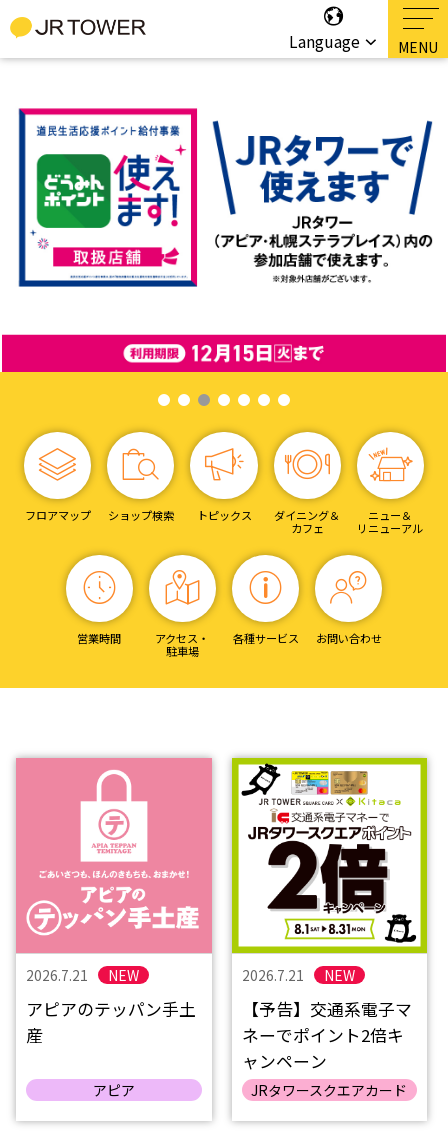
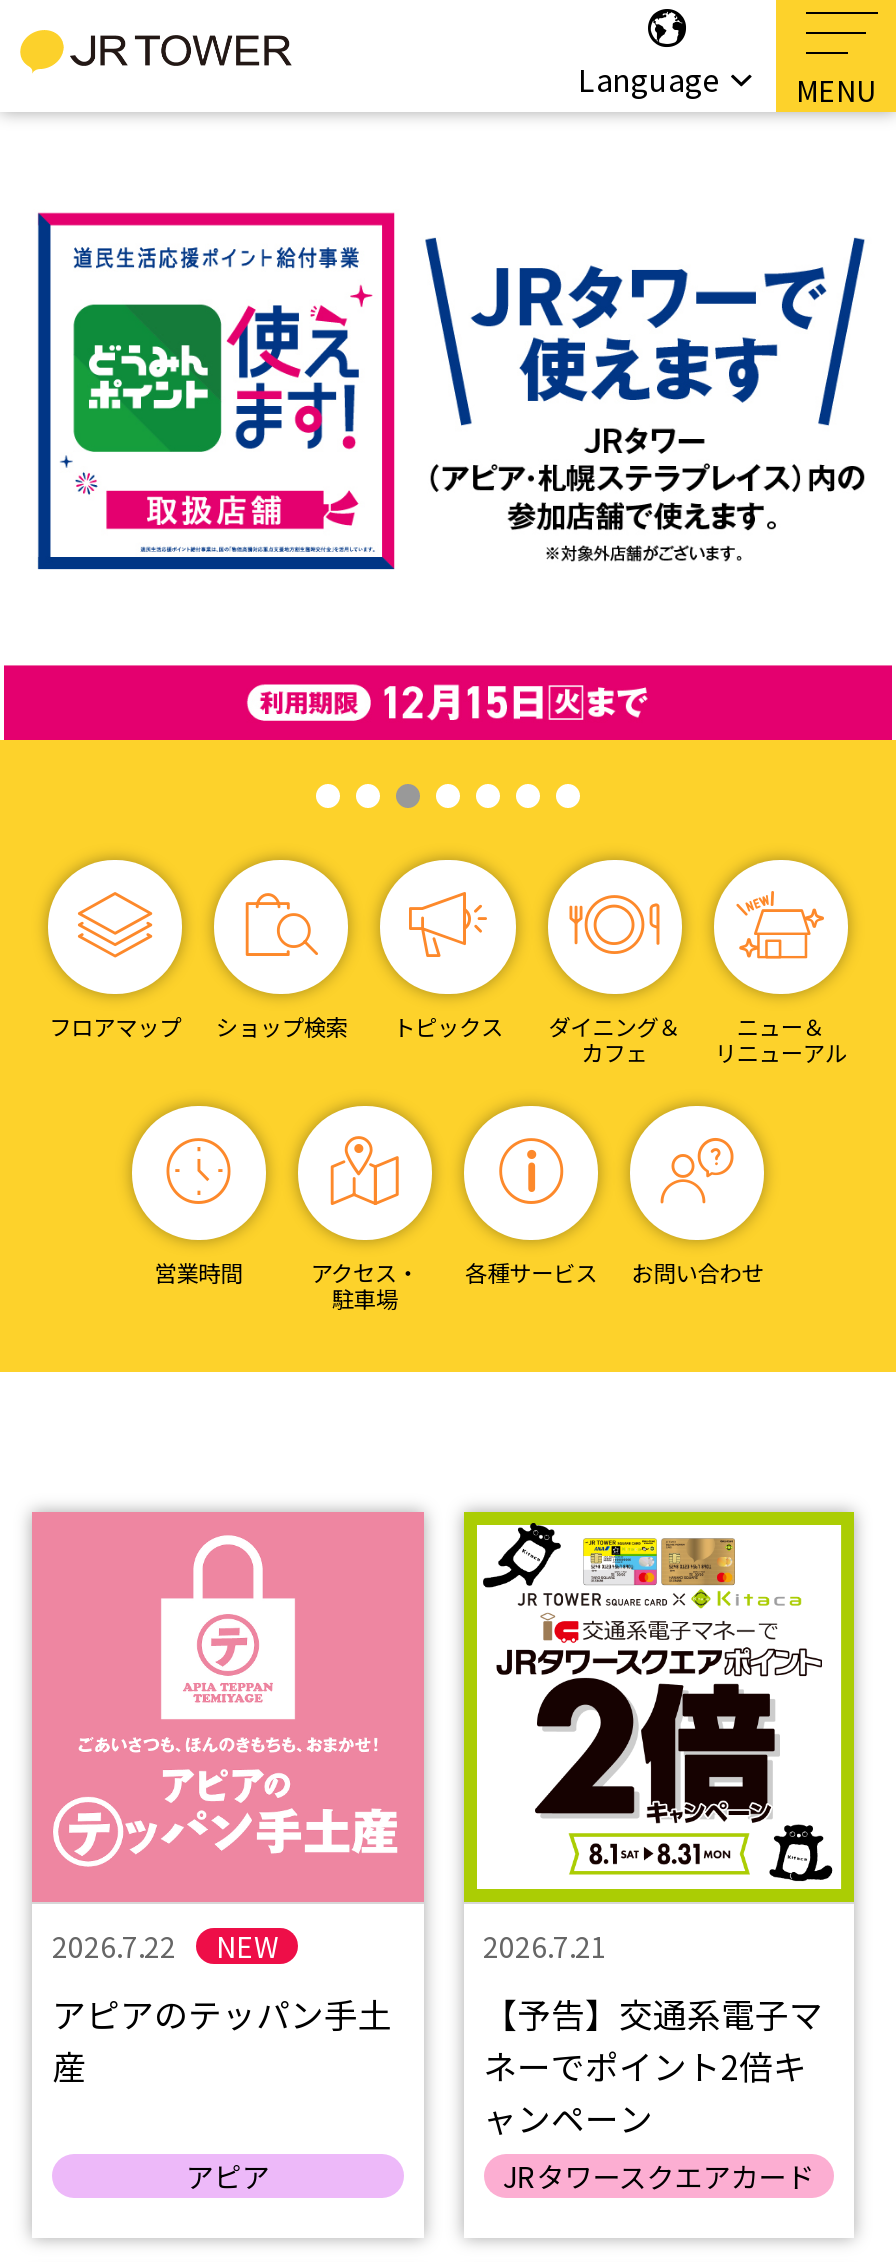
[26,965,139,985] 2026.7.21 NEW -> [52,1927,278,1967] 2026.7.22 NEW
[323,965,354,985] NEW -> none

